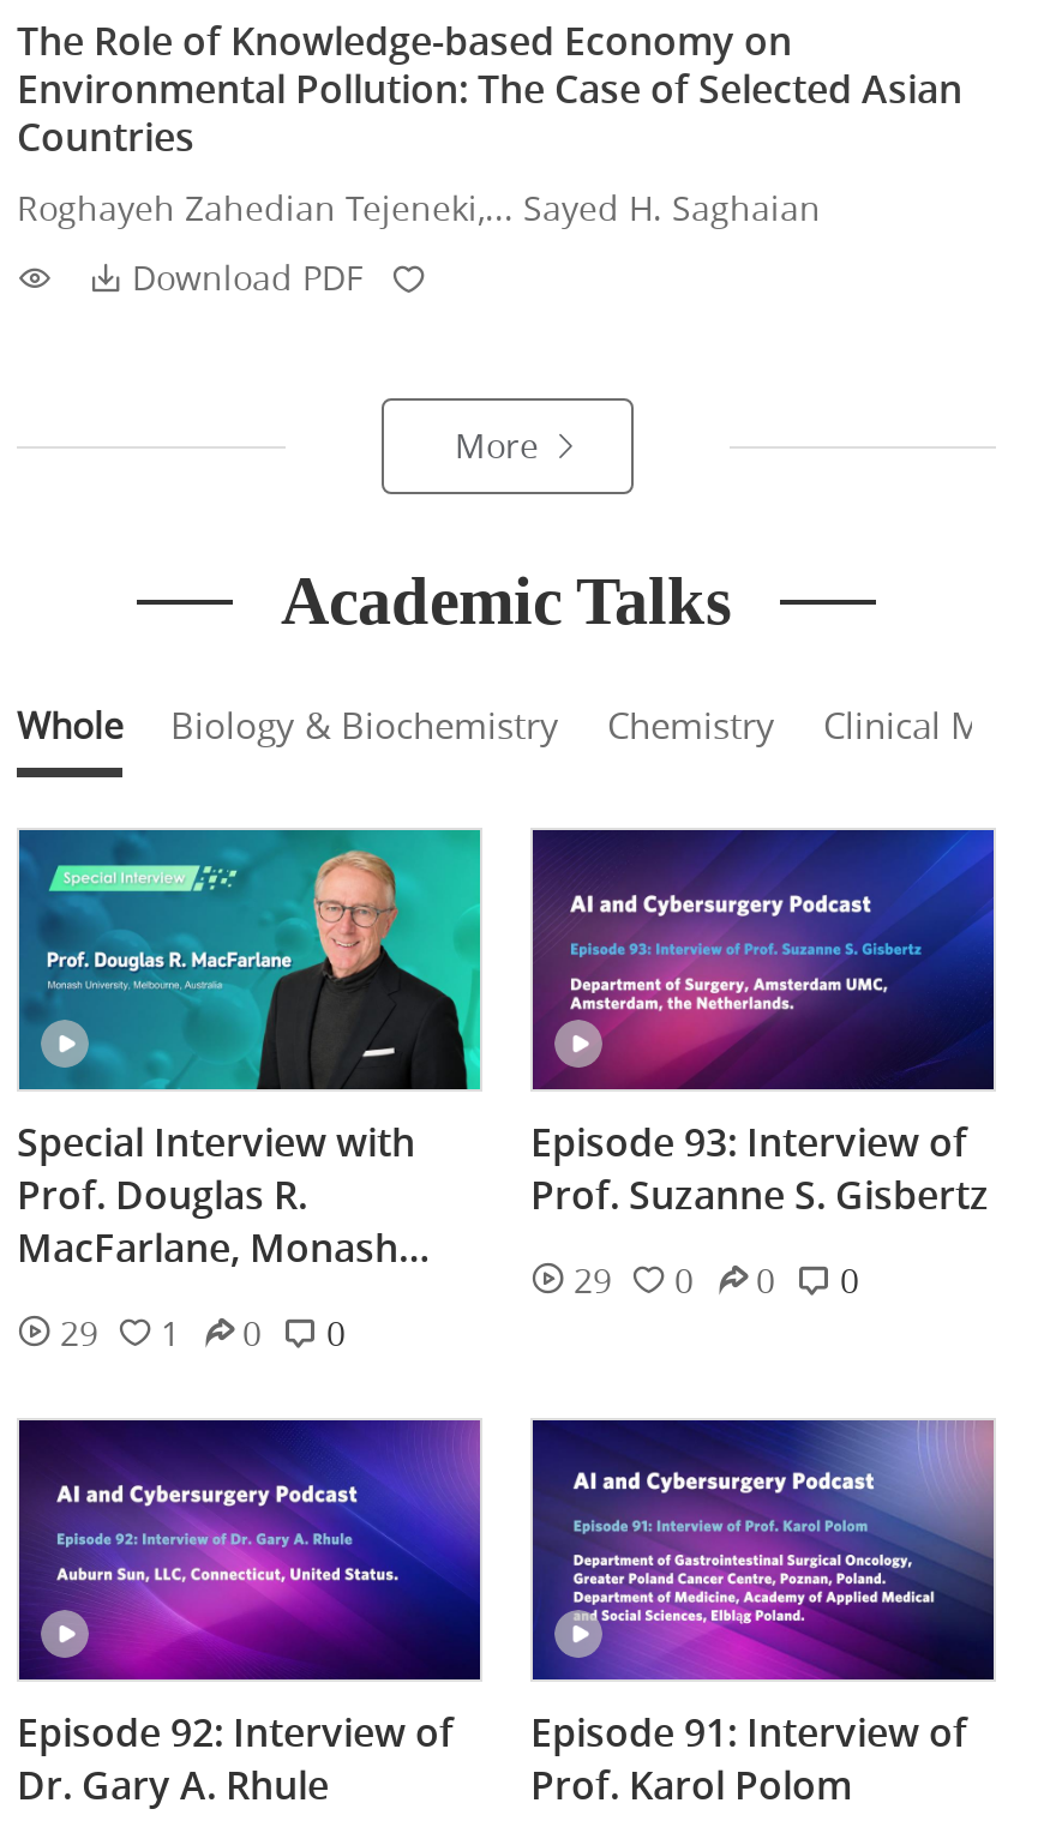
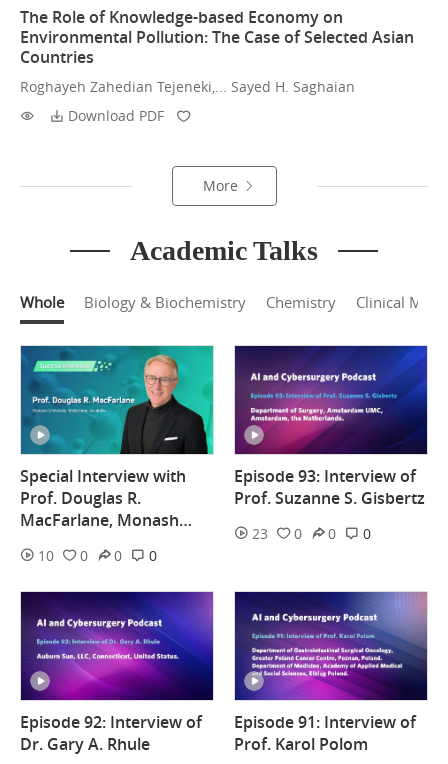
[574,1257,859,1303] 29 0 0 0 -> [252,524,371,543] 23 0 0 0
[60,1310,98,1356] 29 -> [38,546,54,565] 10
[161,1310,180,1356] 1 -> [80,546,88,565] 0

